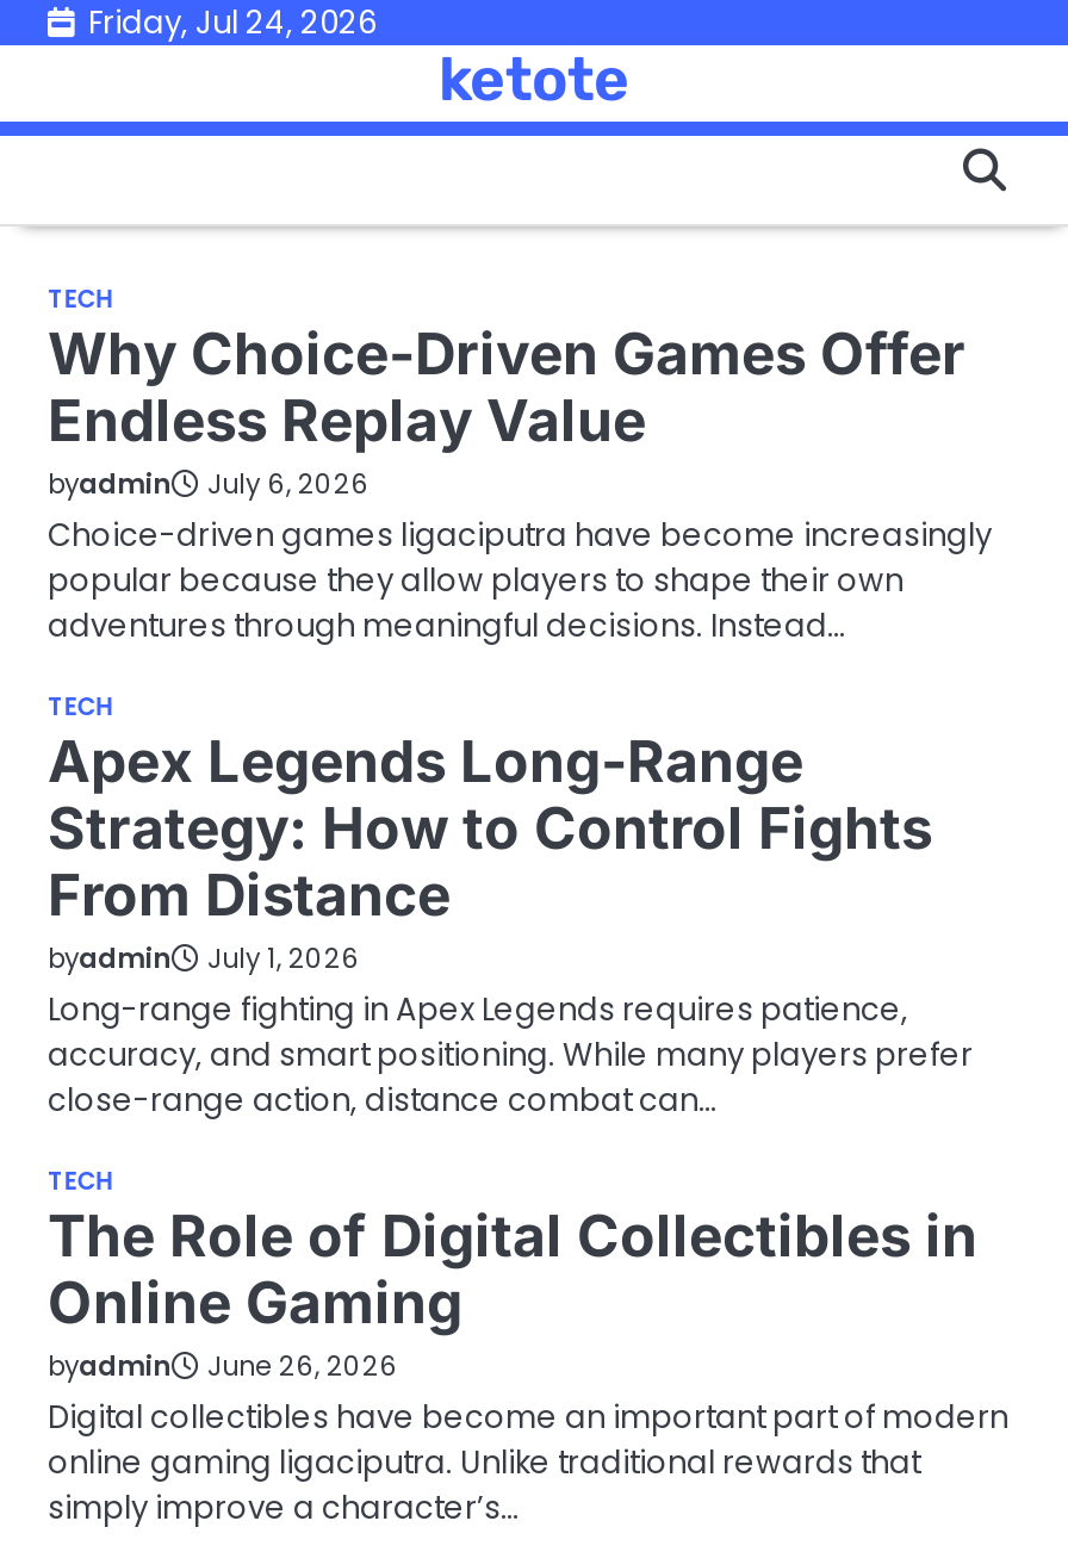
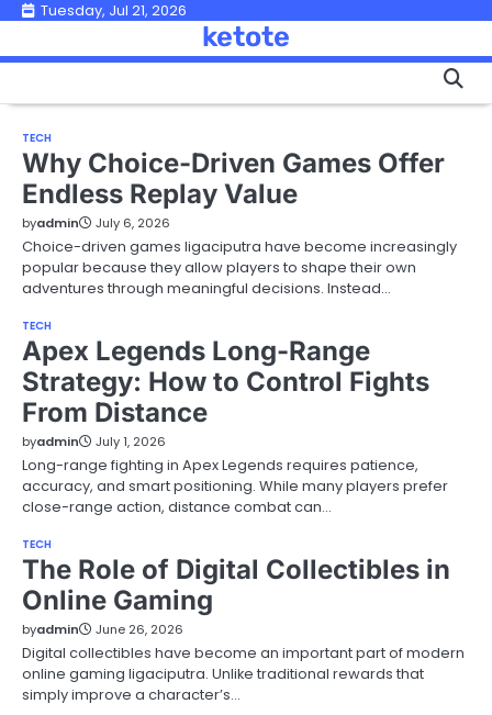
[88,0,377,45] Friday, Jul 24, 2026 -> [41,0,187,21] Tuesday, Jul 21, 2026

